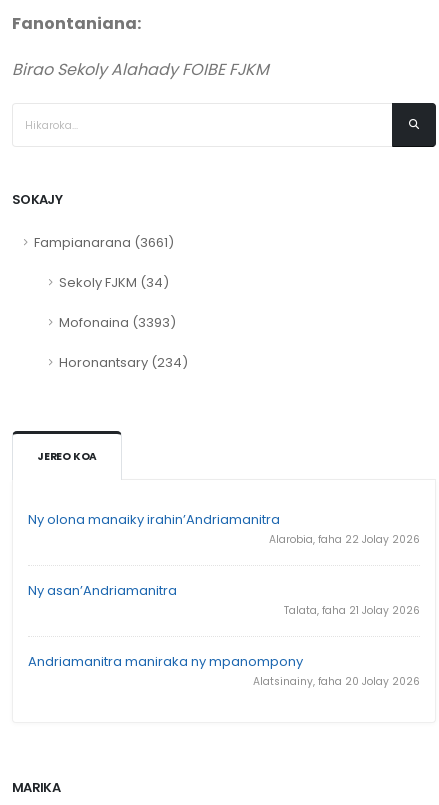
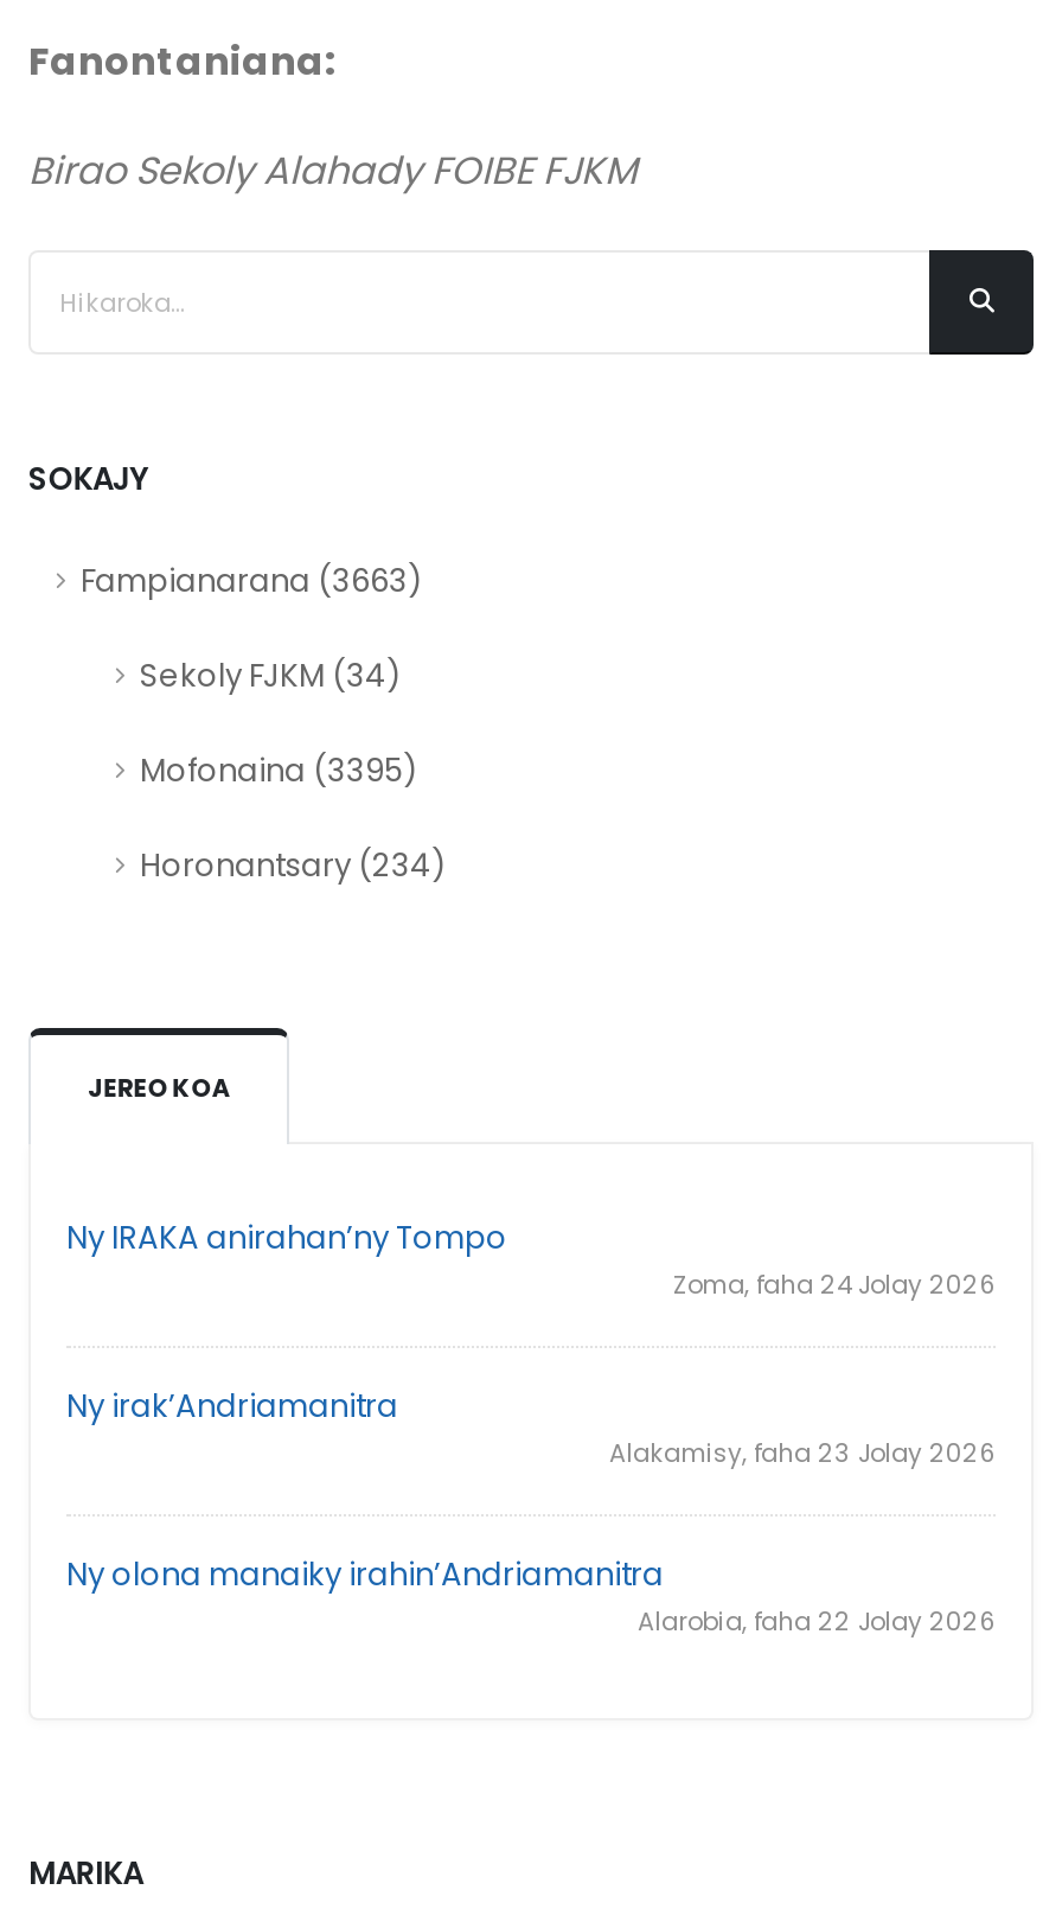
[34,233,174,252] Fampianarana (3661) -> [81,558,422,604] Fampianarana (3663)
[59,313,176,332] Mofonaina (3393) -> [140,748,417,793] Mofonaina (3395)
none -> [66,1216,996,1472] Ny IRAKA anirahan’ny Tompo | Zoma, faha 24 Jolay 2026 | Ny irak’Andriamanitra | Alakamisy, faha 23 Jolay 2026
moved [28,510,420,547] -> [66,1553,996,1641]: Ny olona manaiky irahin’Andriamanitra | Alarobia, faha 22 Jolay 2026
[28,581,420,689] Ny asan’Andriamanitra | Talata, faha 21 Jolay 2026 | Andriamanitra maniraka ny mpanompony | Alatsinainy, faha 20 Jolay 2026 -> none

